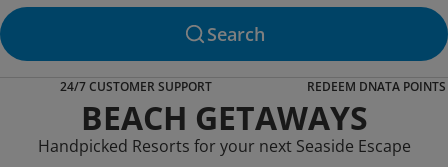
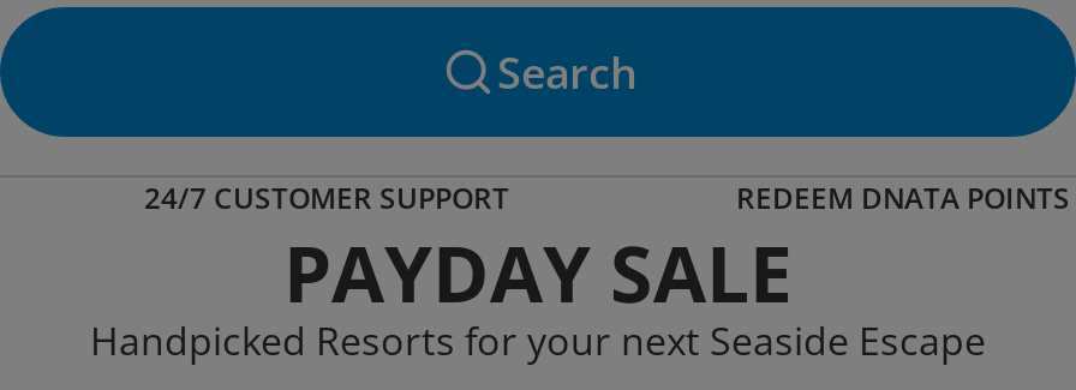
[80,96,367,139] BEACH GETAWAYS -> [283,221,793,324] PAYDAY SALE

